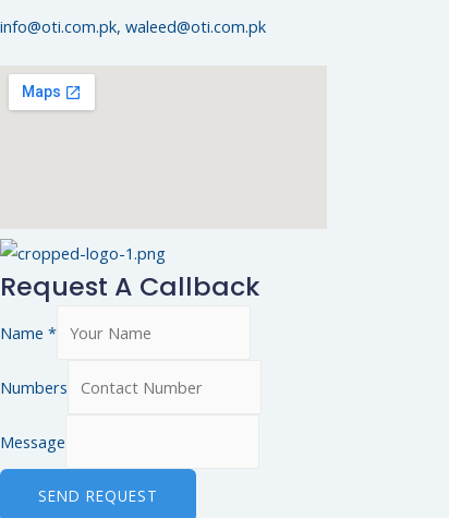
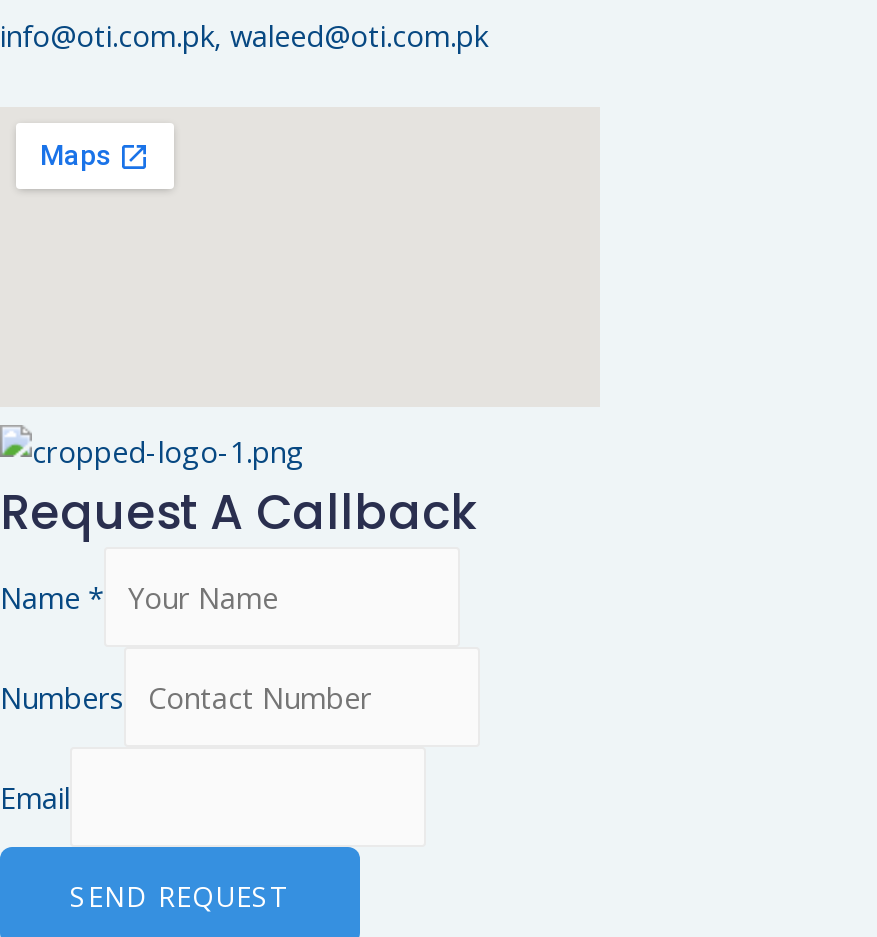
[0,430,65,452] Message -> [0,776,70,816] Email

